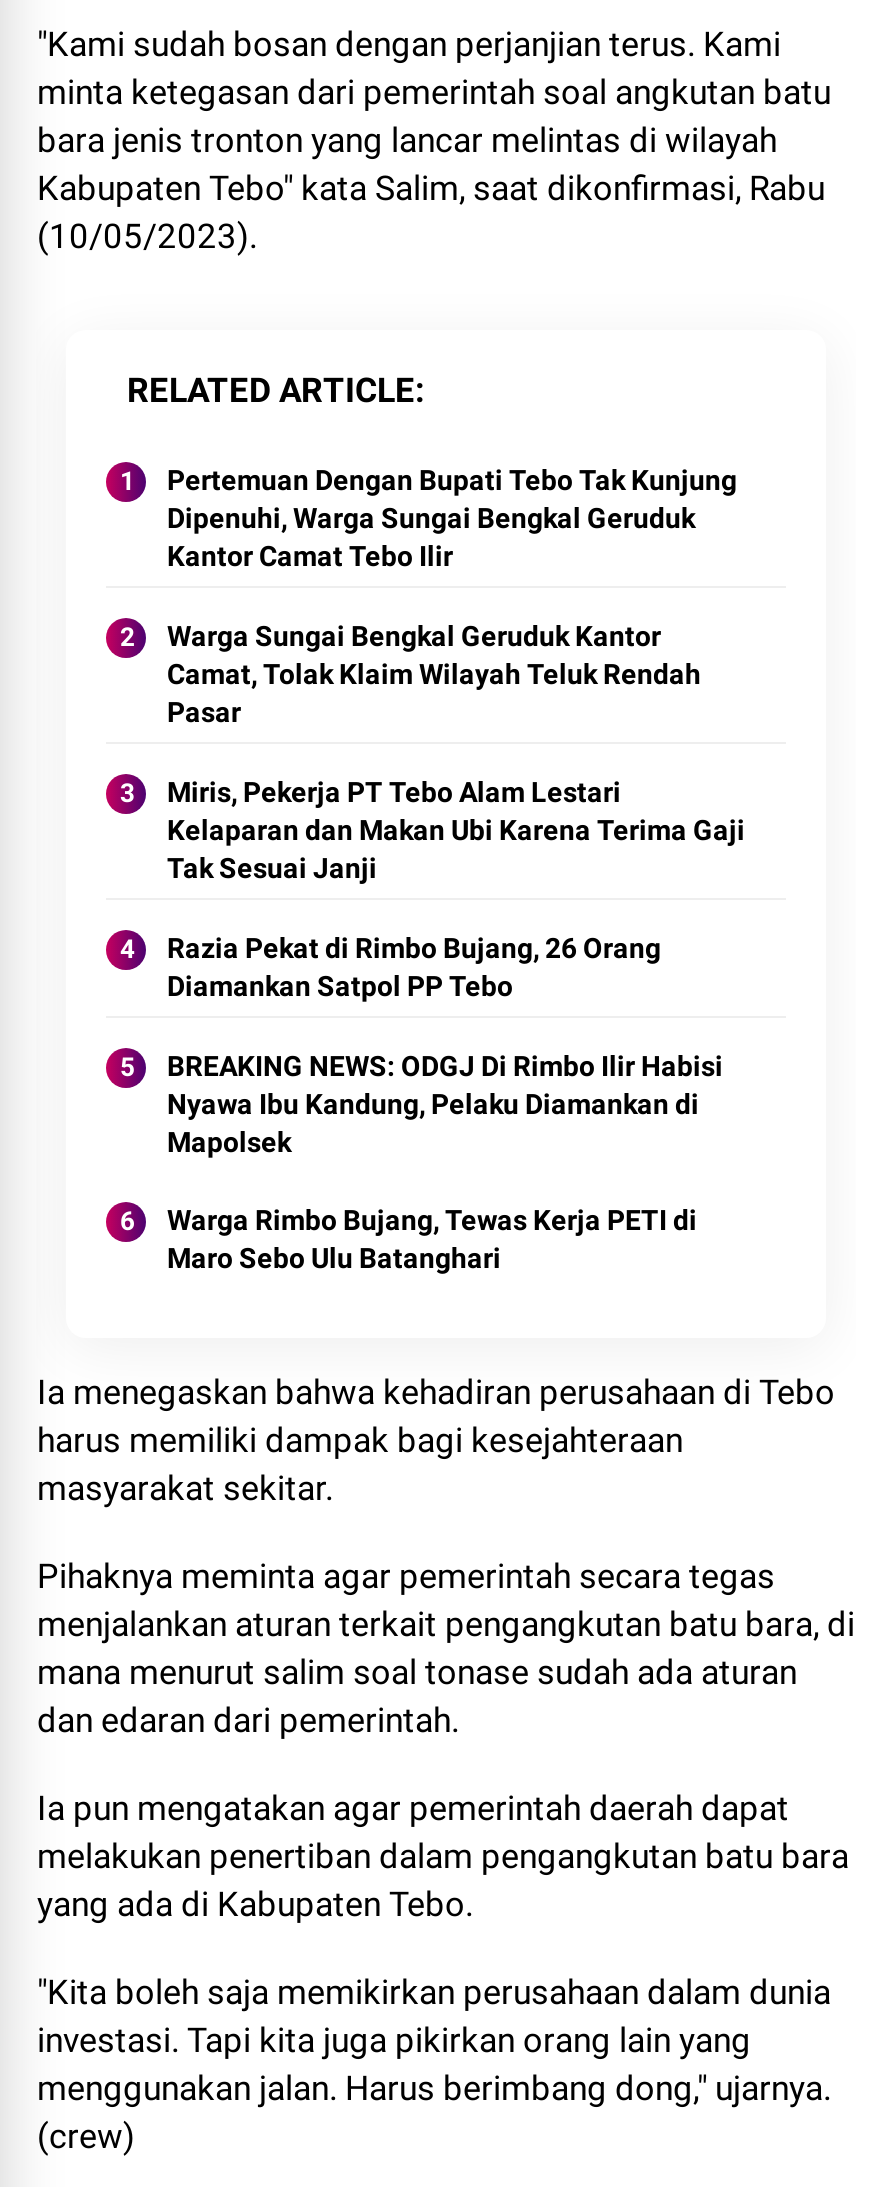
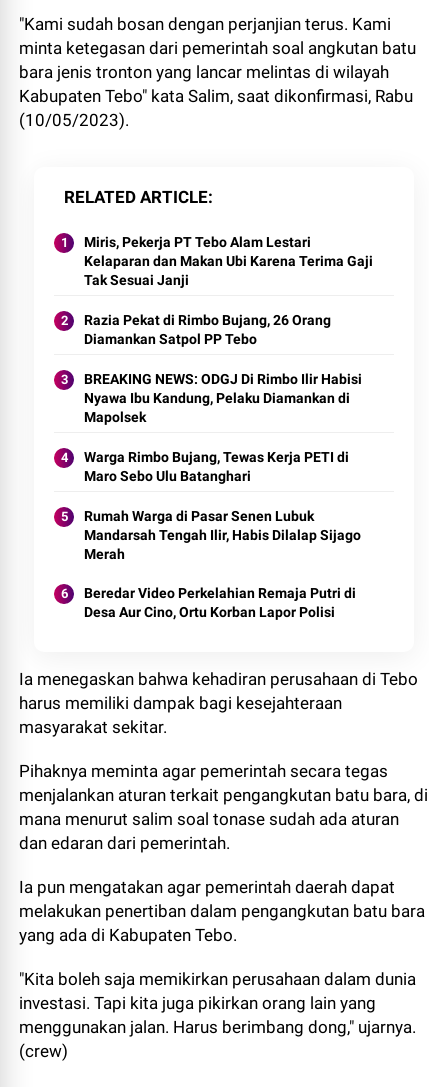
[167,464,737,728] Pertemuan Dengan Bupati Tebo Tak Kunjung | Dipenuhi, Warga Sungai Bengkal Geruduk | Kantor Camat Tebo Ilir | Warga Sungai Bengkal Geruduk Kantor | Camat, Tolak Klaim Wilayah Teluk Rendah | Pasar -> none
moved [167,776,745,1274] -> [84,234,373,484]: Miris, Pekerja PT Tebo Alam Lestari | Kelaparan dan Makan Ubi Karena Terima Gaji | Tak Sesuai Janji | ... | Warga Rimbo Bujang, Tewas Kerja PETI di | Maro Sebo Ulu Batanghari
none -> [84,508,361,620] Rumah Warga di Pasar Senen Lubuk | Mandarsah Tengah Ilir, Habis Dilalap Sijago | Merah | Beredar Video Perkelahian Remaja Putri di | Desa Aur Cino, Ortu Korban Lapor Polisi

